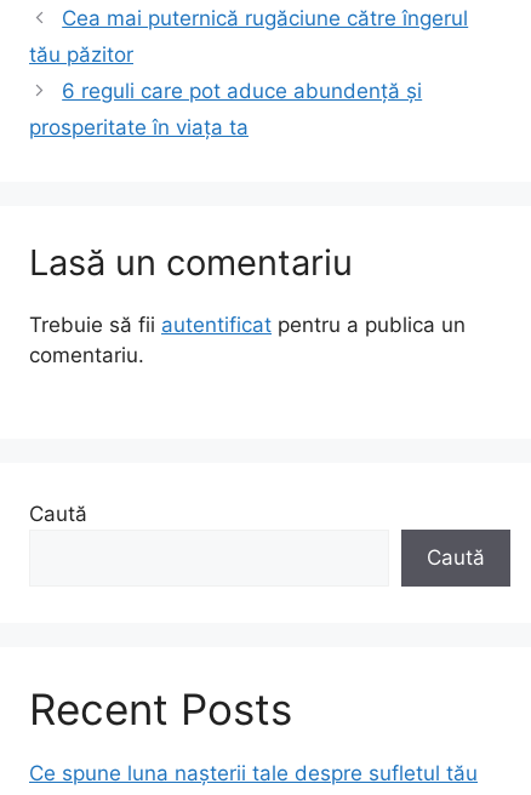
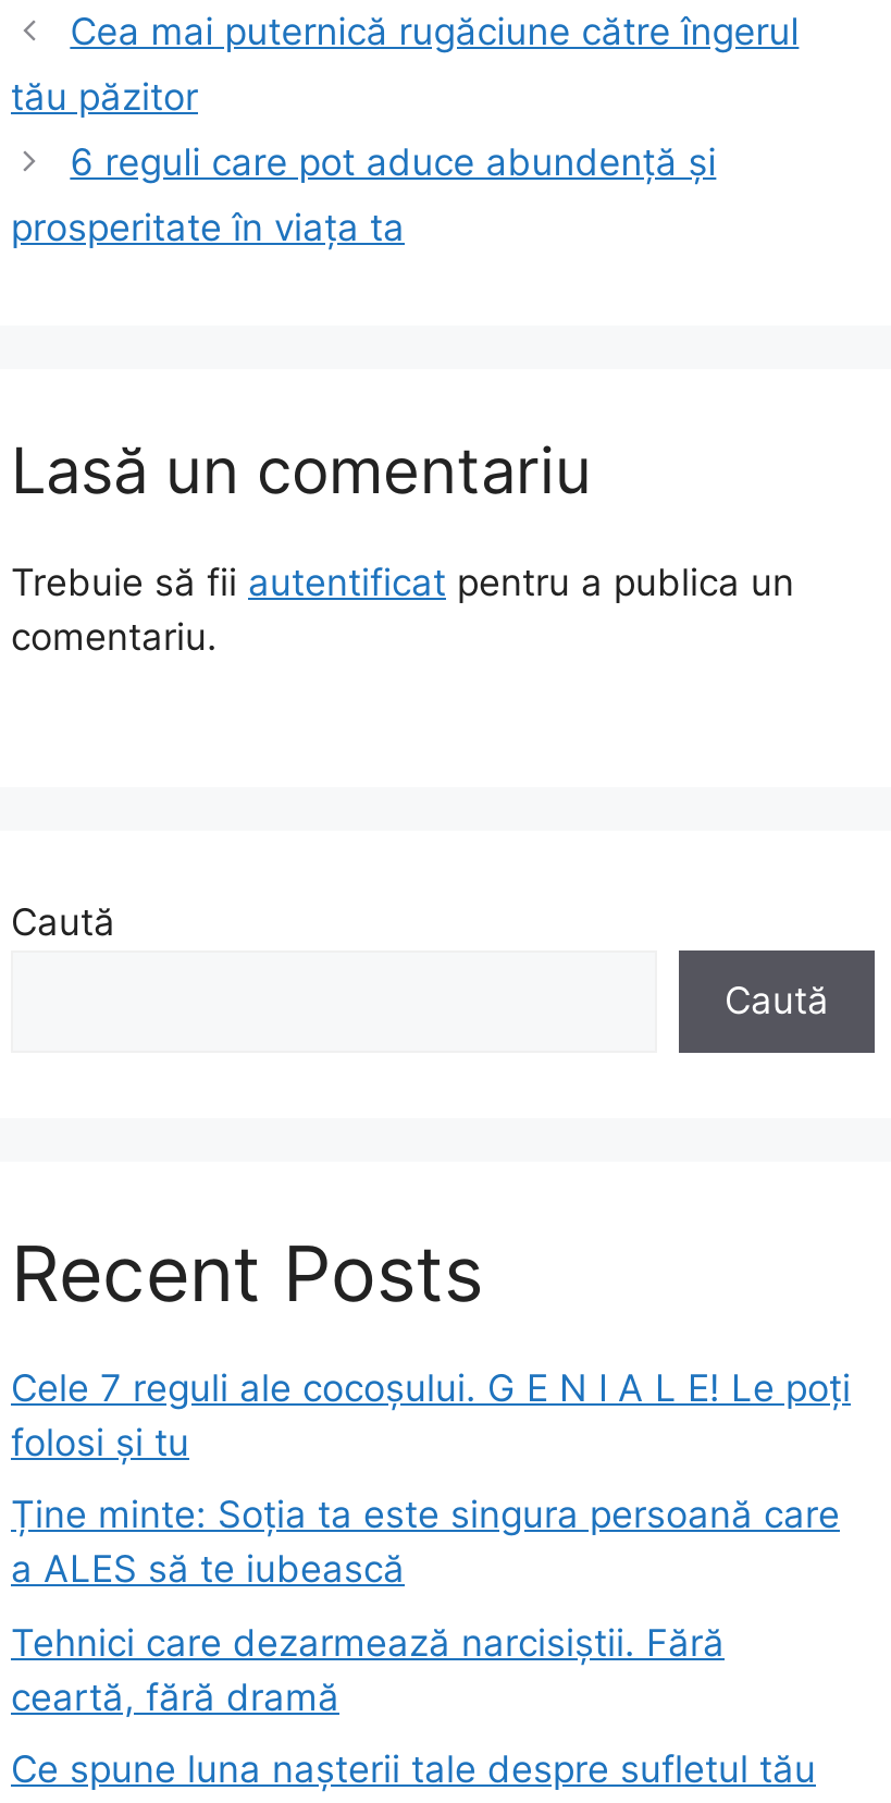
none -> [11,1366,851,1719] Cele 7 reguli ale cocoșului. G E N I A L E! Le poți | folosi și tu | Ține minte: Soția ta este singura persoană care | a ALES să te iubească | Tehnici care dezarmează narcisiștii. Fără | ceartă, fără dramă

